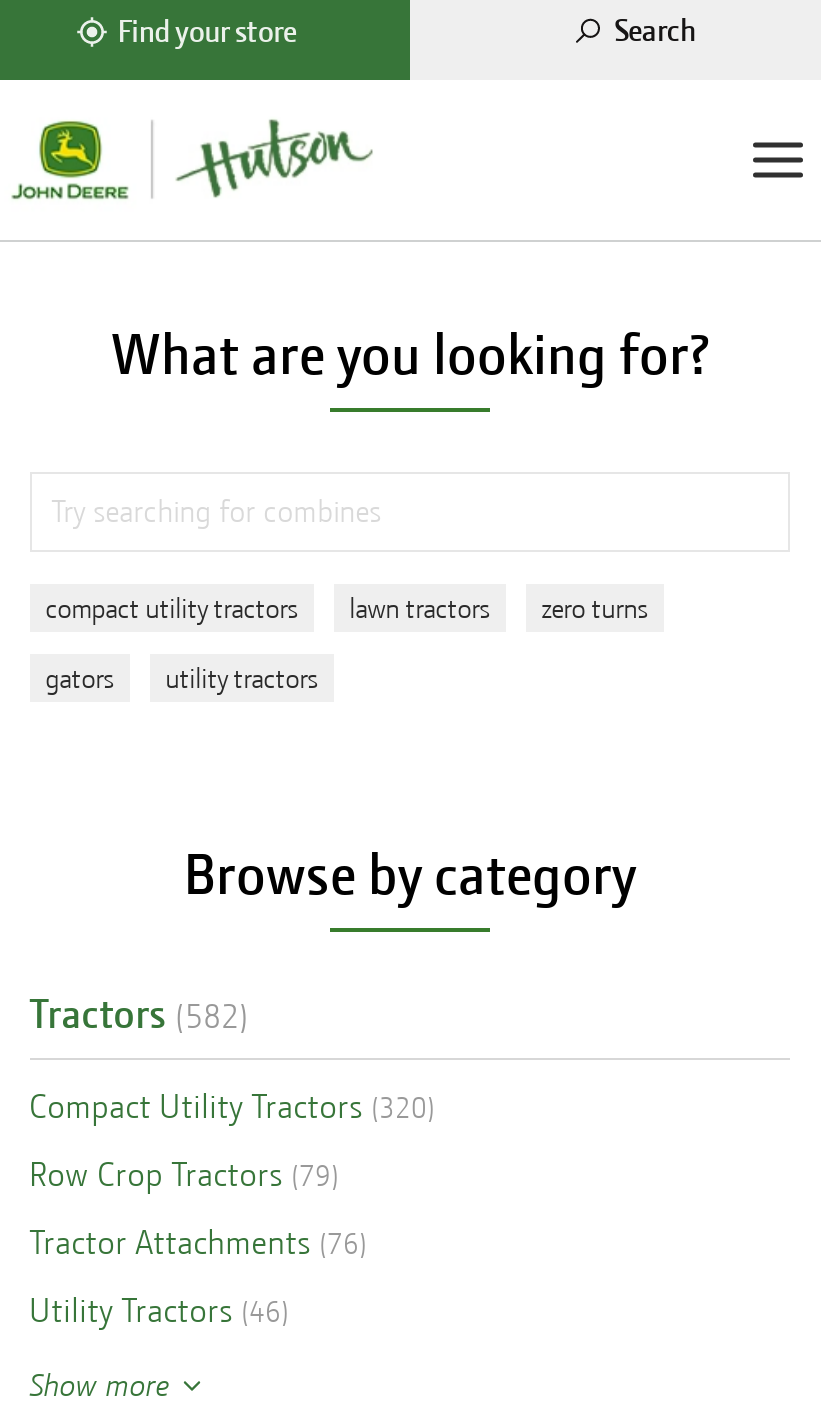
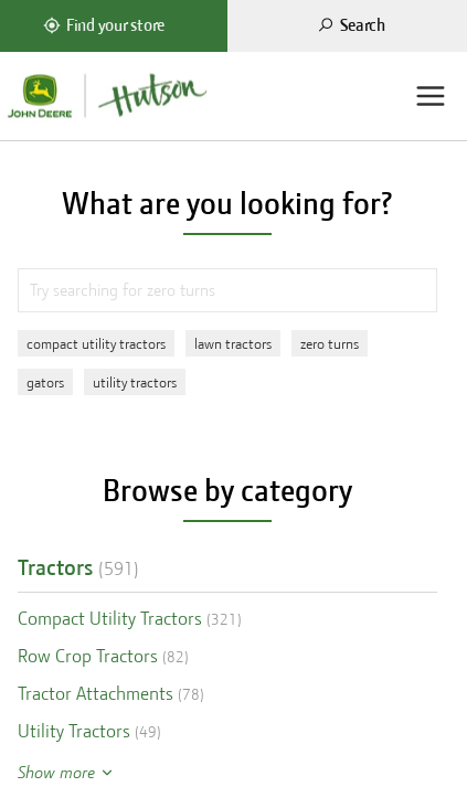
[29,990,249,1038] Tractors (582) -> [17,554,139,581] Tractors (591)
[29,1086,435,1126] Compact Utility Tractors (320) -> [17,607,241,629] Compact Utility Tractors (321)
[29,1154,339,1194] Row Crop Tractors (79) -> [17,645,188,667] Row Crop Tractors (82)
[29,1222,367,1262] Tractor Attachments (76) -> [17,682,204,704] Tractor Attachments (78)
[29,1290,289,1330] Utility Tractors (46) -> [17,720,161,742] Utility Tractors (49)

